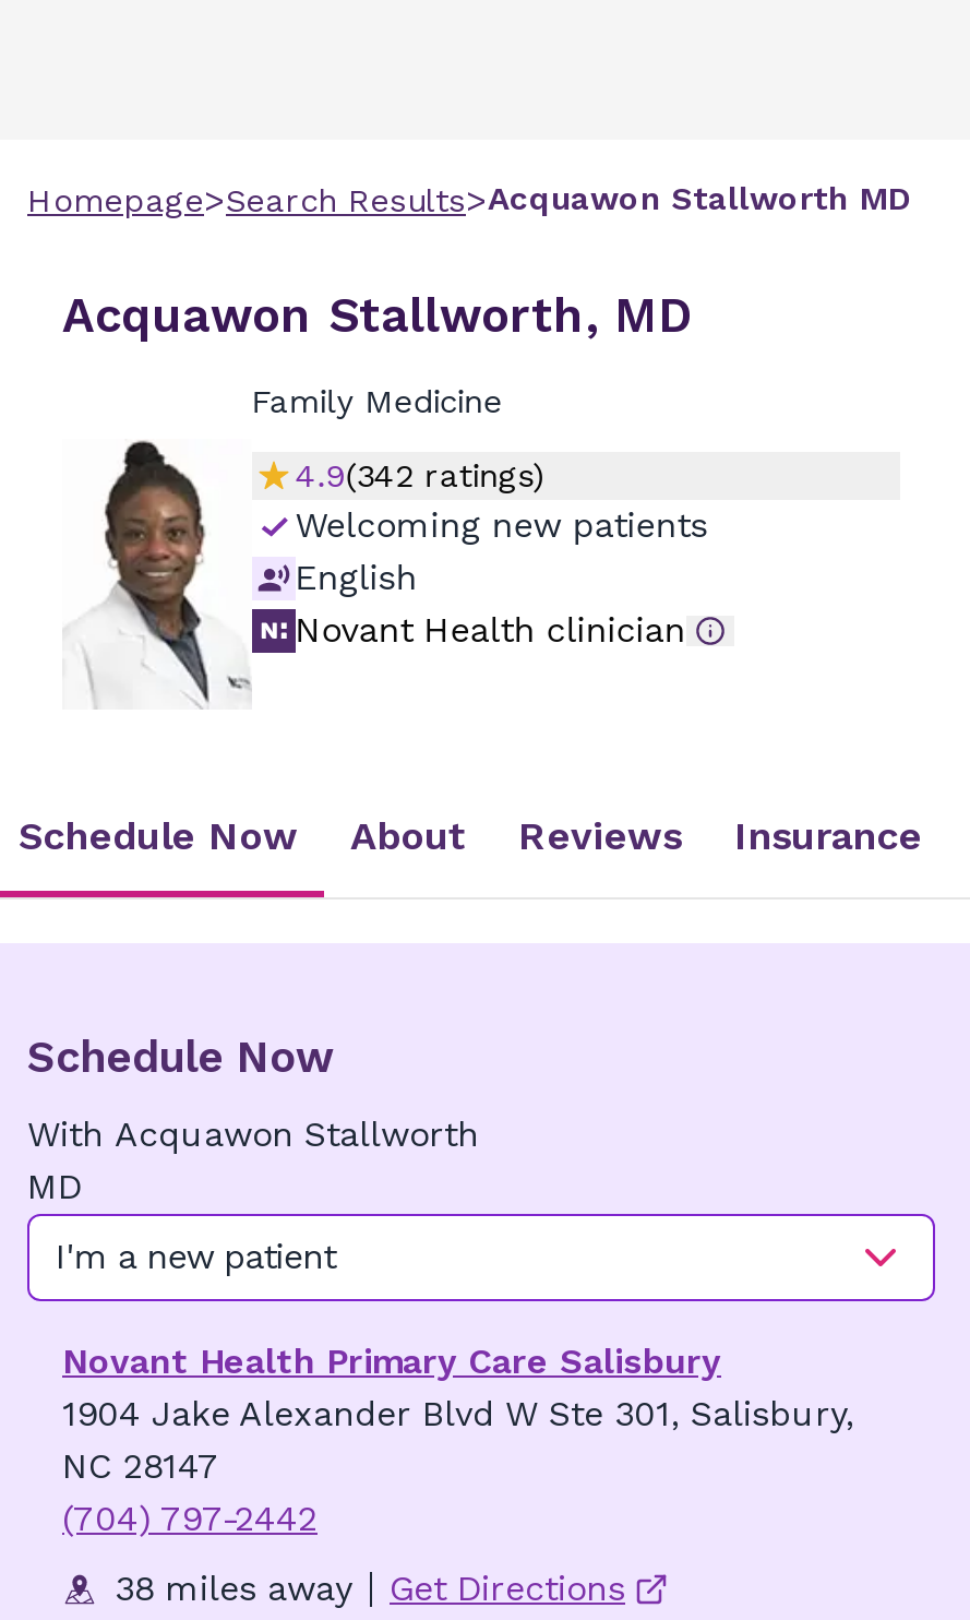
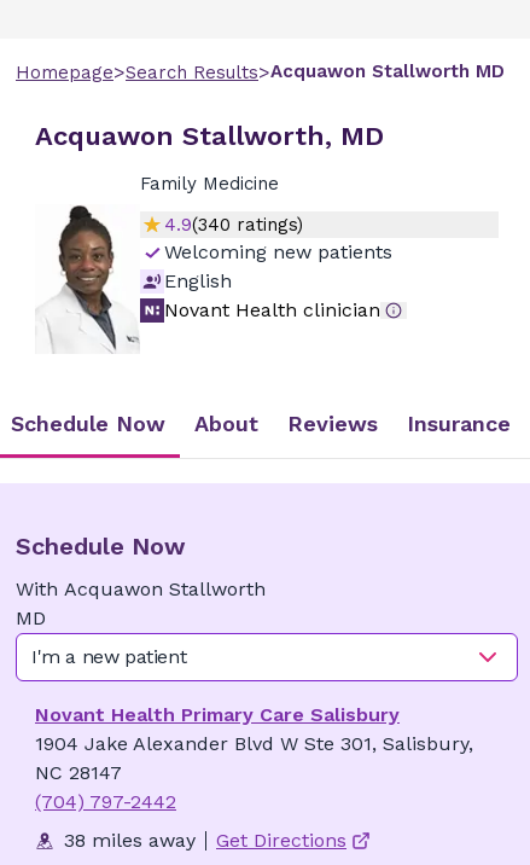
[295,456,544,496] 4.9(342 ratings) -> [164,214,303,236] 4.9(340 ratings)

